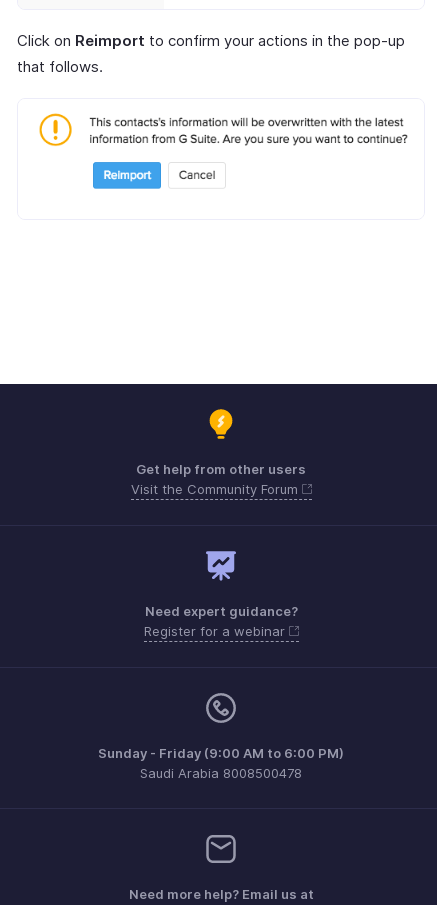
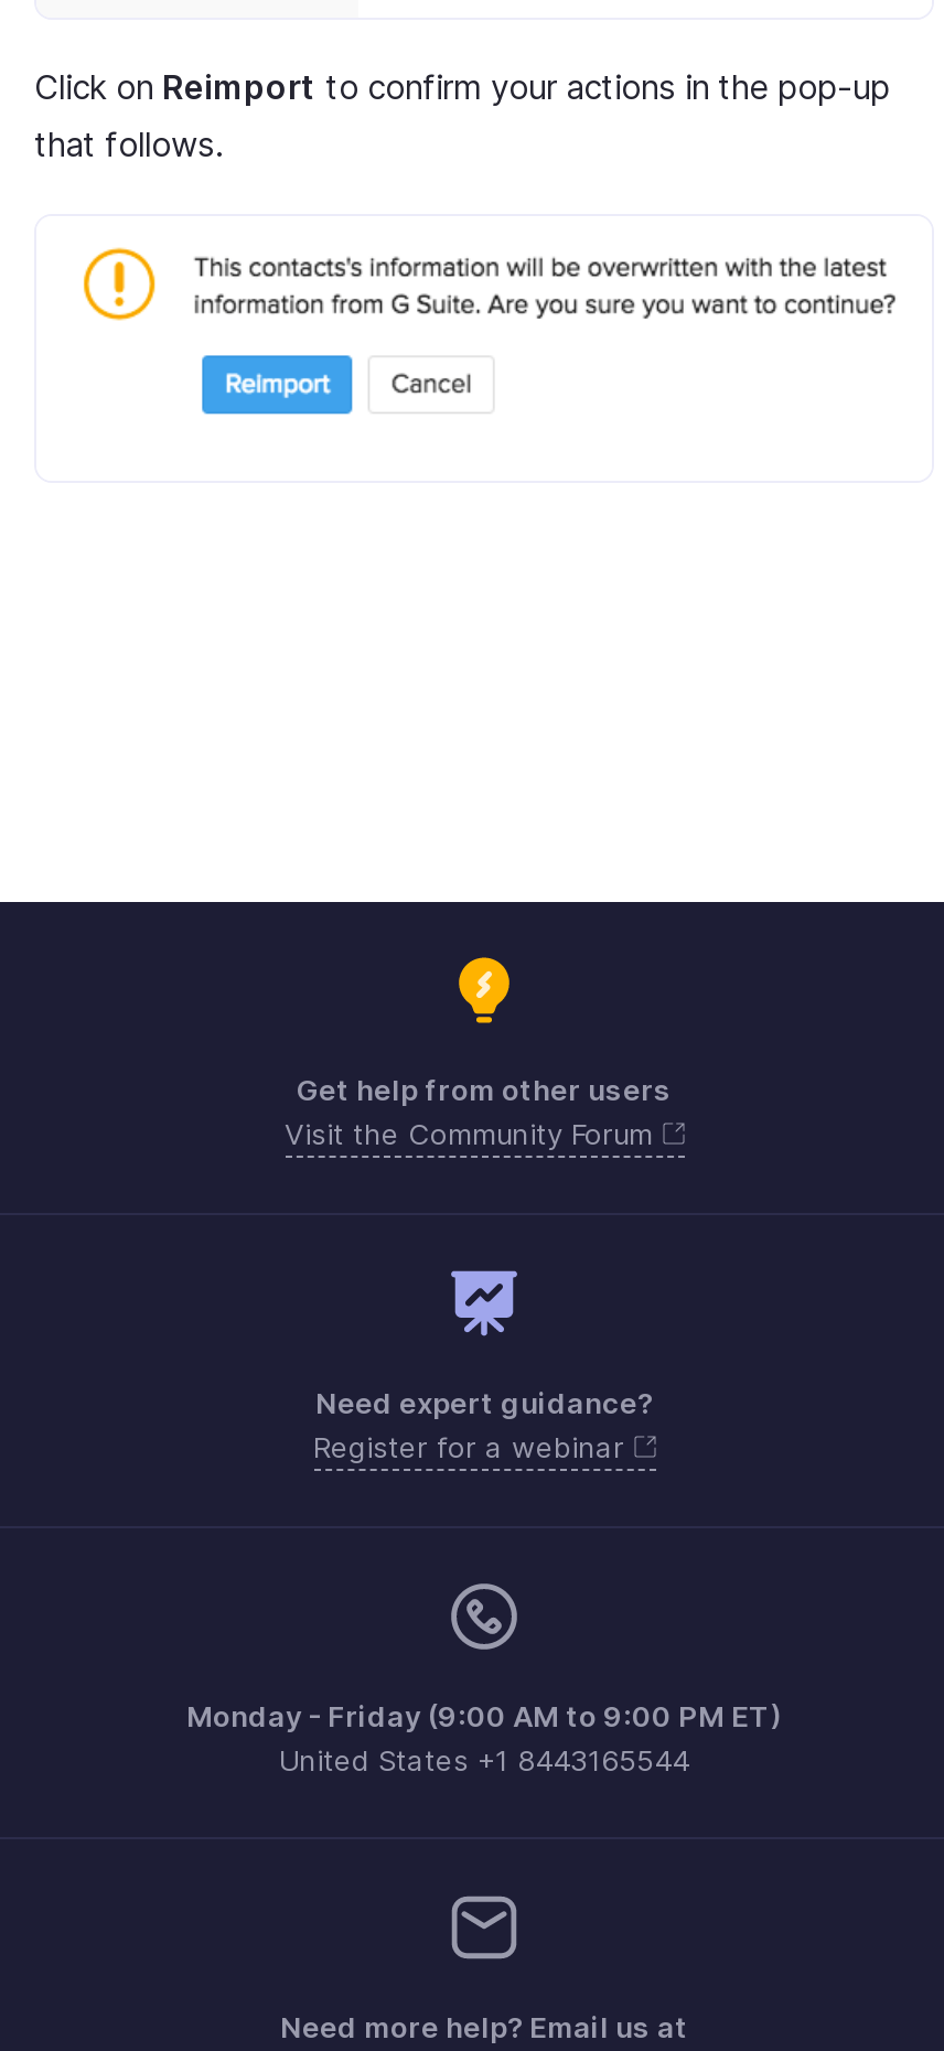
[98,745,344,781] Sunday - Friday (9:00 AM to 6:00 PM) | Saudi Arabia 8008500478 -> [186,1698,782,1778] Monday - Friday (9:00 AM to 9:00 PM ET) | United States +1 8443165544

